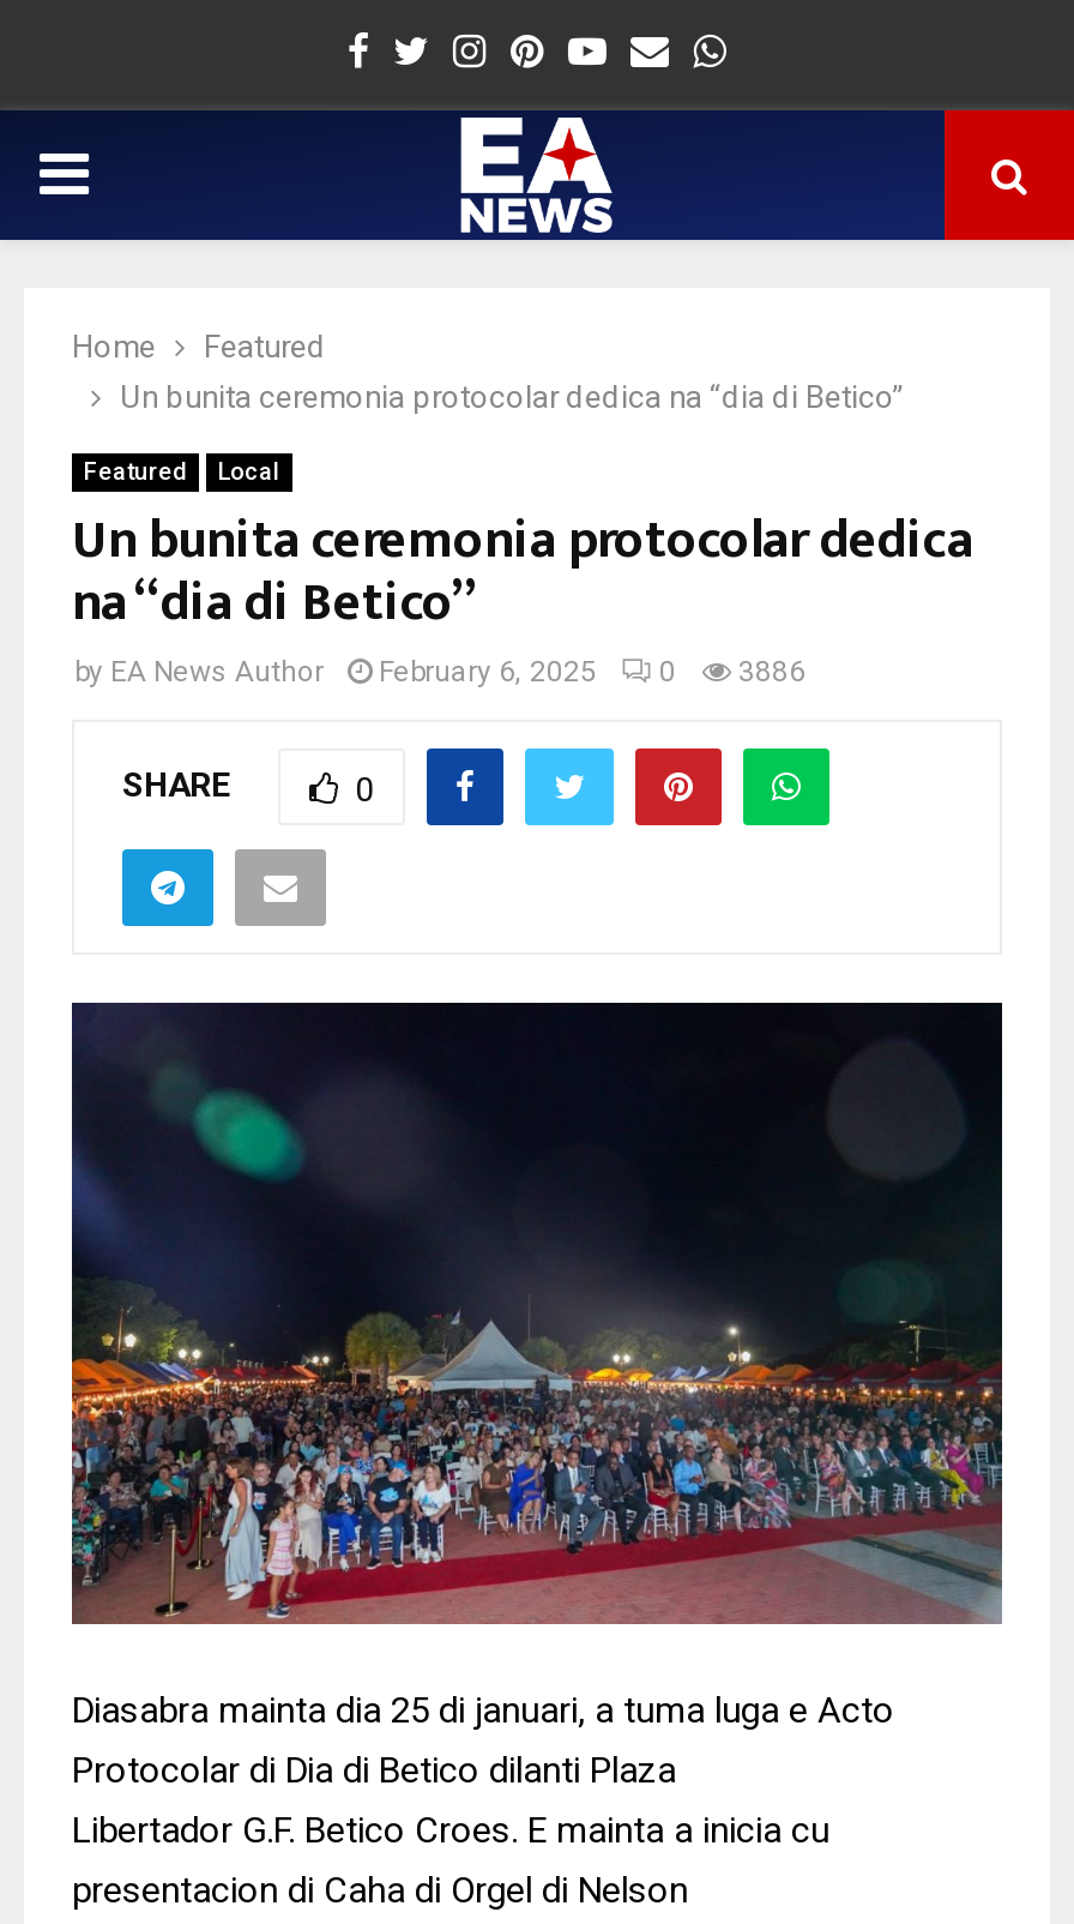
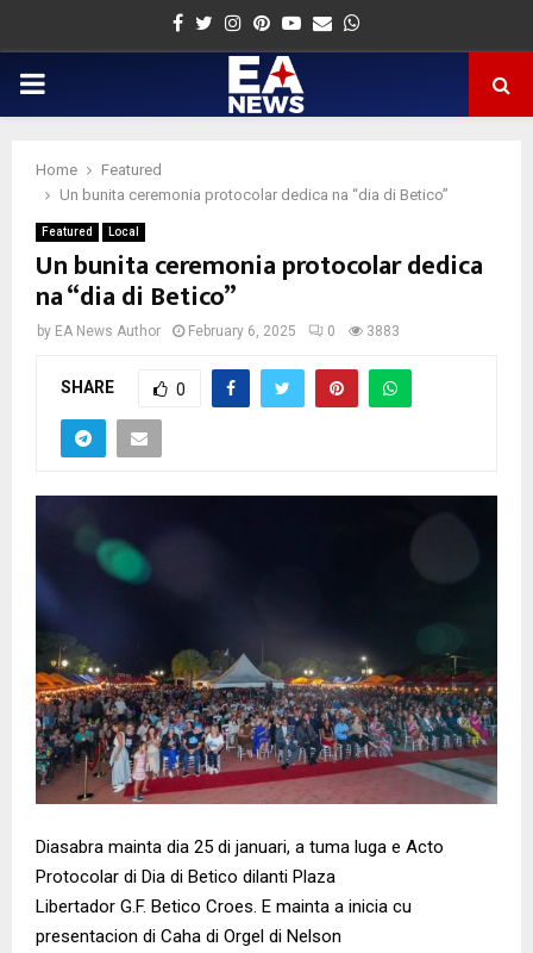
[74,655,805,689] by EA News Author February 6, 2025 0 3886 -> [37,323,400,340] by EA News Author February 6, 2025 0 3883

